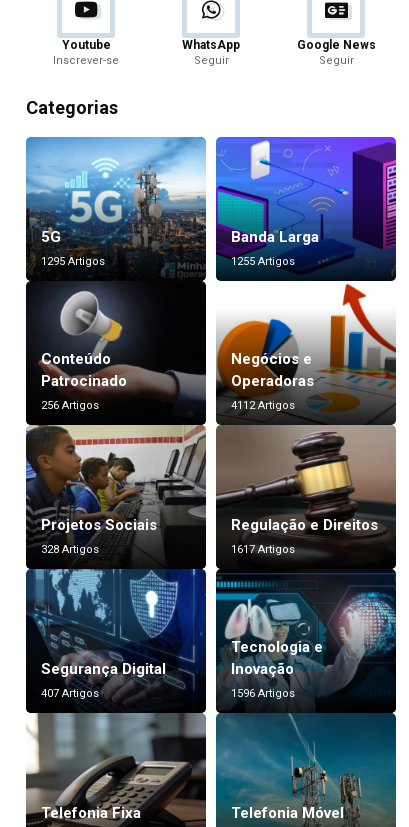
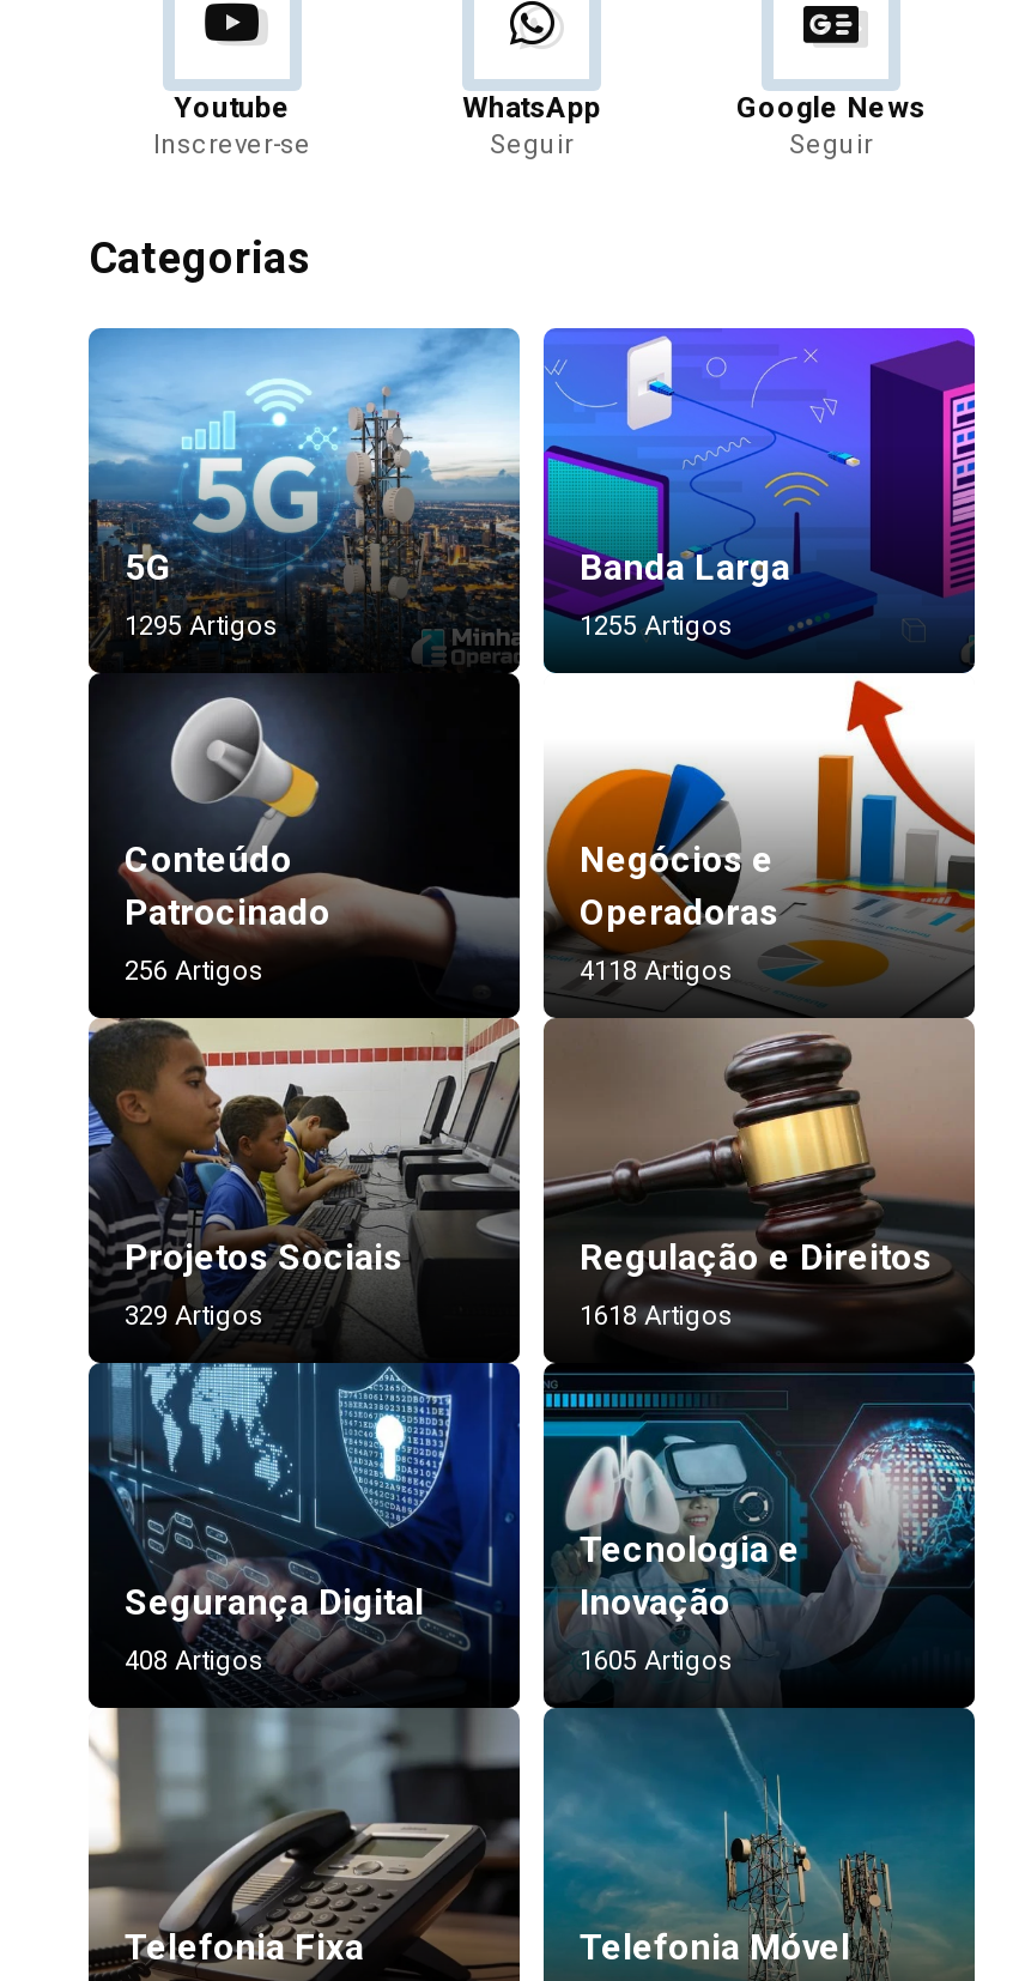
[231,399,295,412] 4112 Artigos -> [580,956,733,987] 4118 Artigos
[41,543,99,556] 328 Artigos -> [125,1301,263,1332] 329 Artigos
[231,543,295,556] 1617 Artigos -> [580,1301,733,1332] 1618 Artigos
[41,687,99,700] 407 Artigos -> [125,1646,263,1677] 408 Artigos
[231,687,295,700] 1596 Artigos -> [580,1646,733,1677] 1605 Artigos

